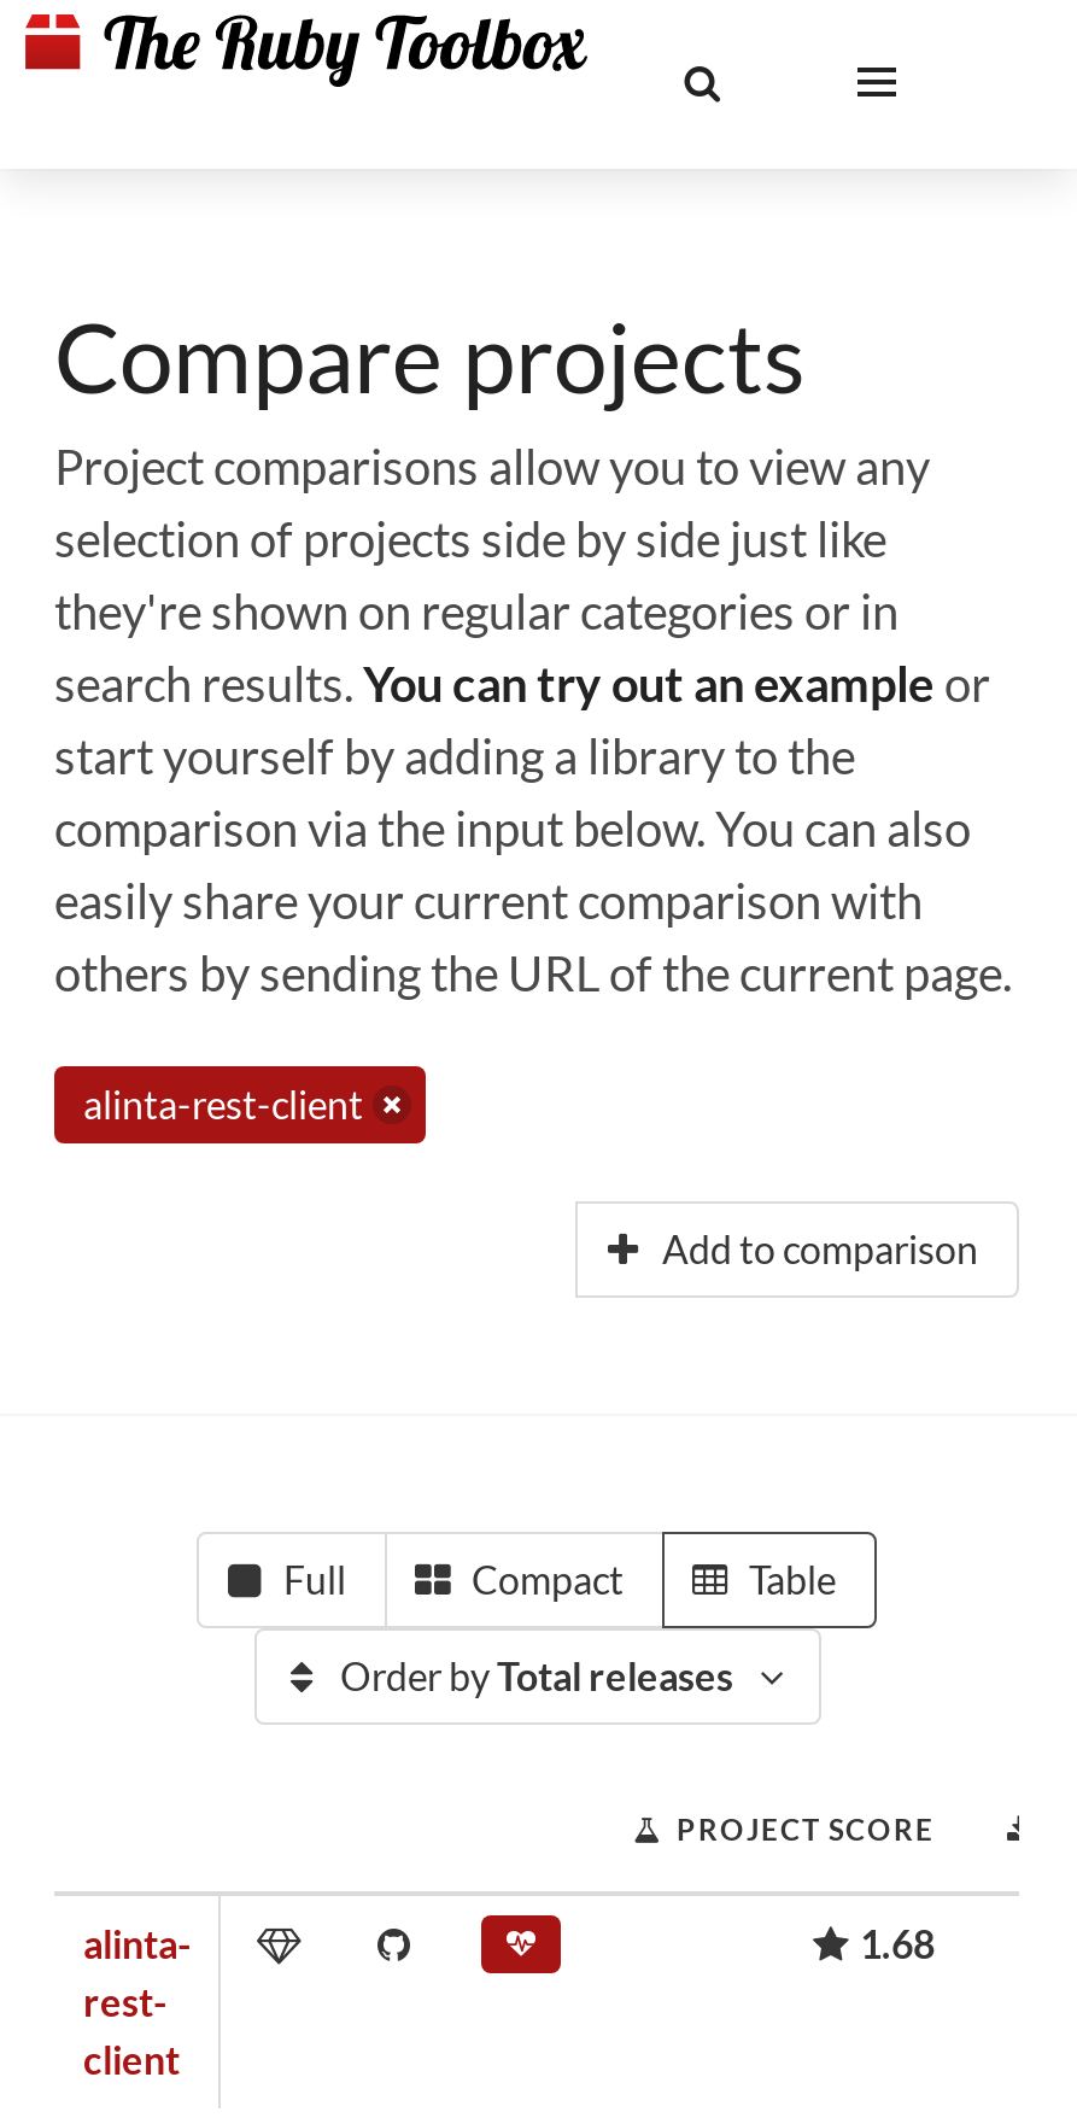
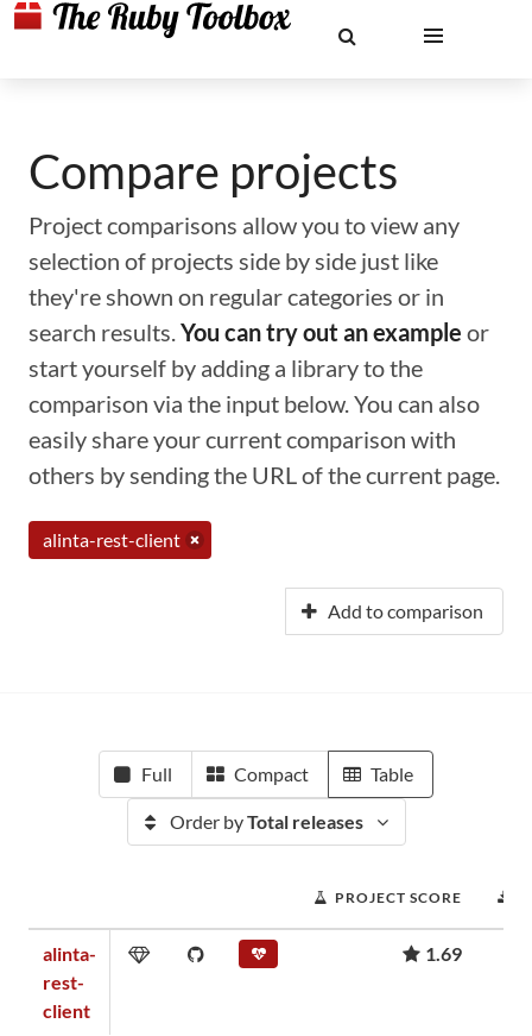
[860,1920,935,1966] 1.68 -> [425,942,462,965] 1.69

